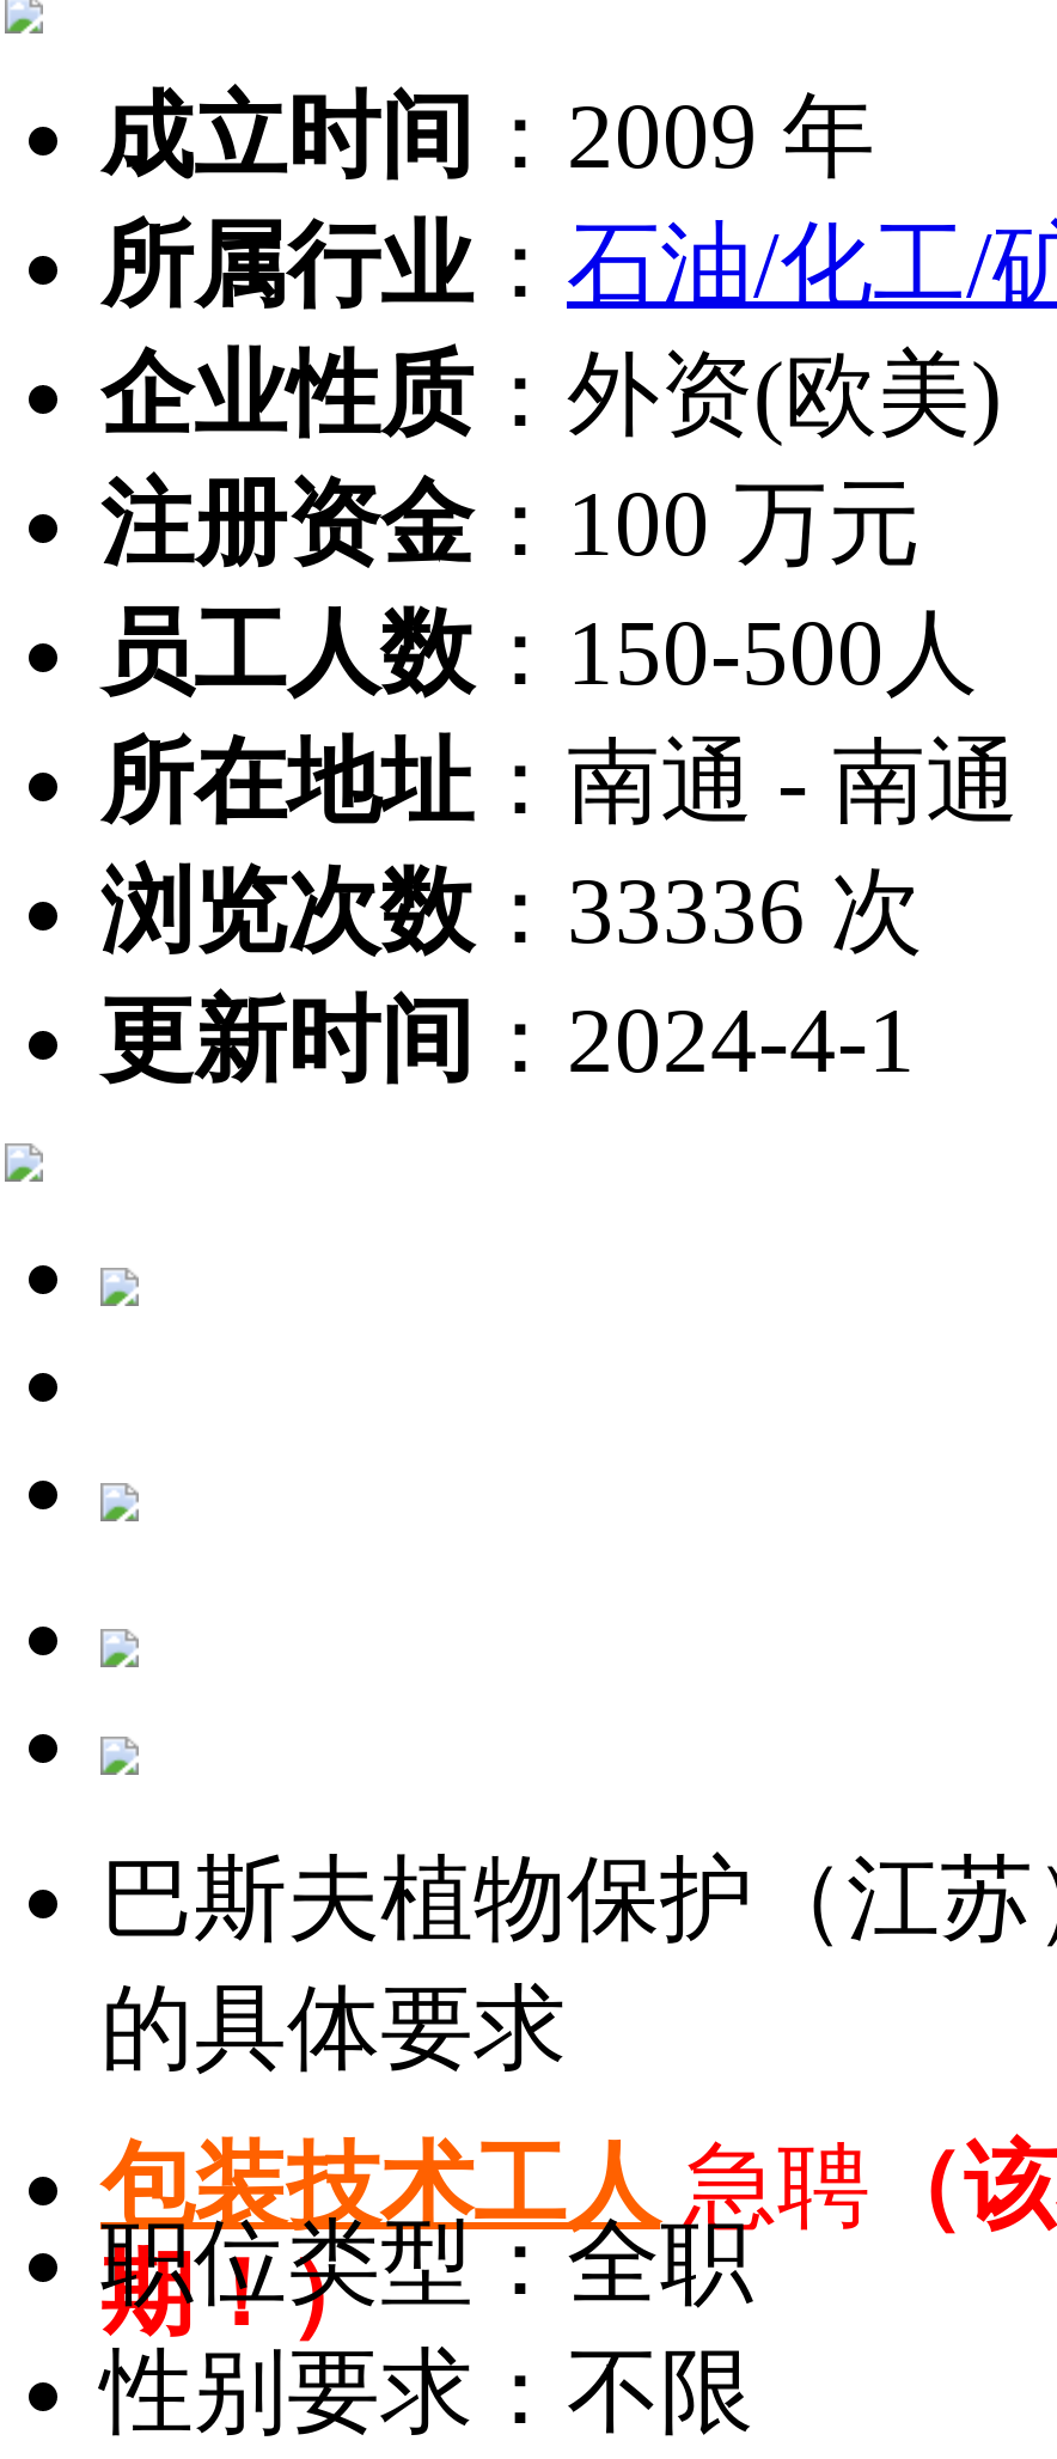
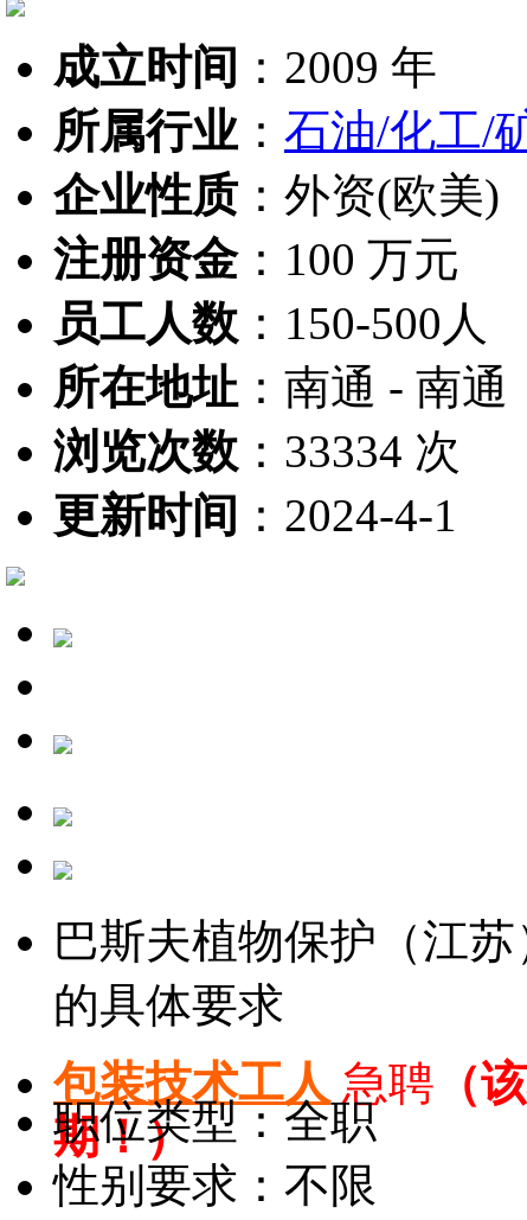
[100,858,923,961] 浏览次数：33336 次 -> [53,425,461,476] 浏览次数：33334 次

